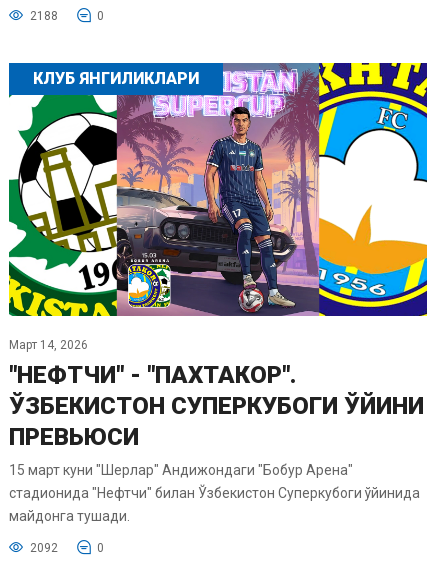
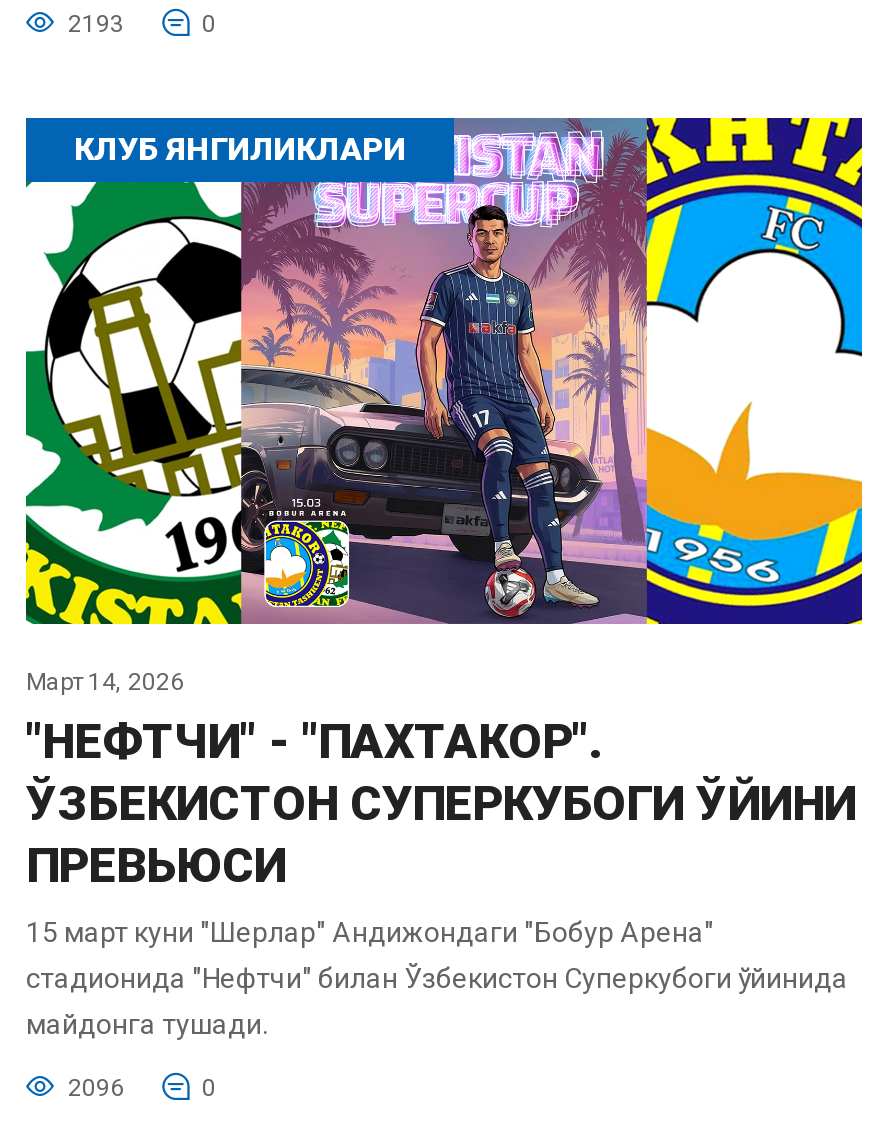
[30,9,58,23] 2188 -> [68,10,124,38] 2193
[30,541,58,555] 2092 -> [68,1074,124,1102] 2096

